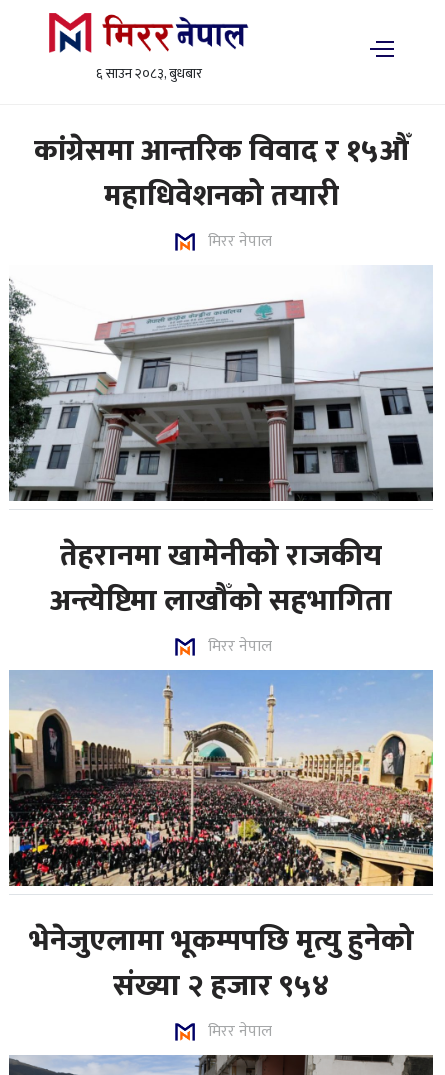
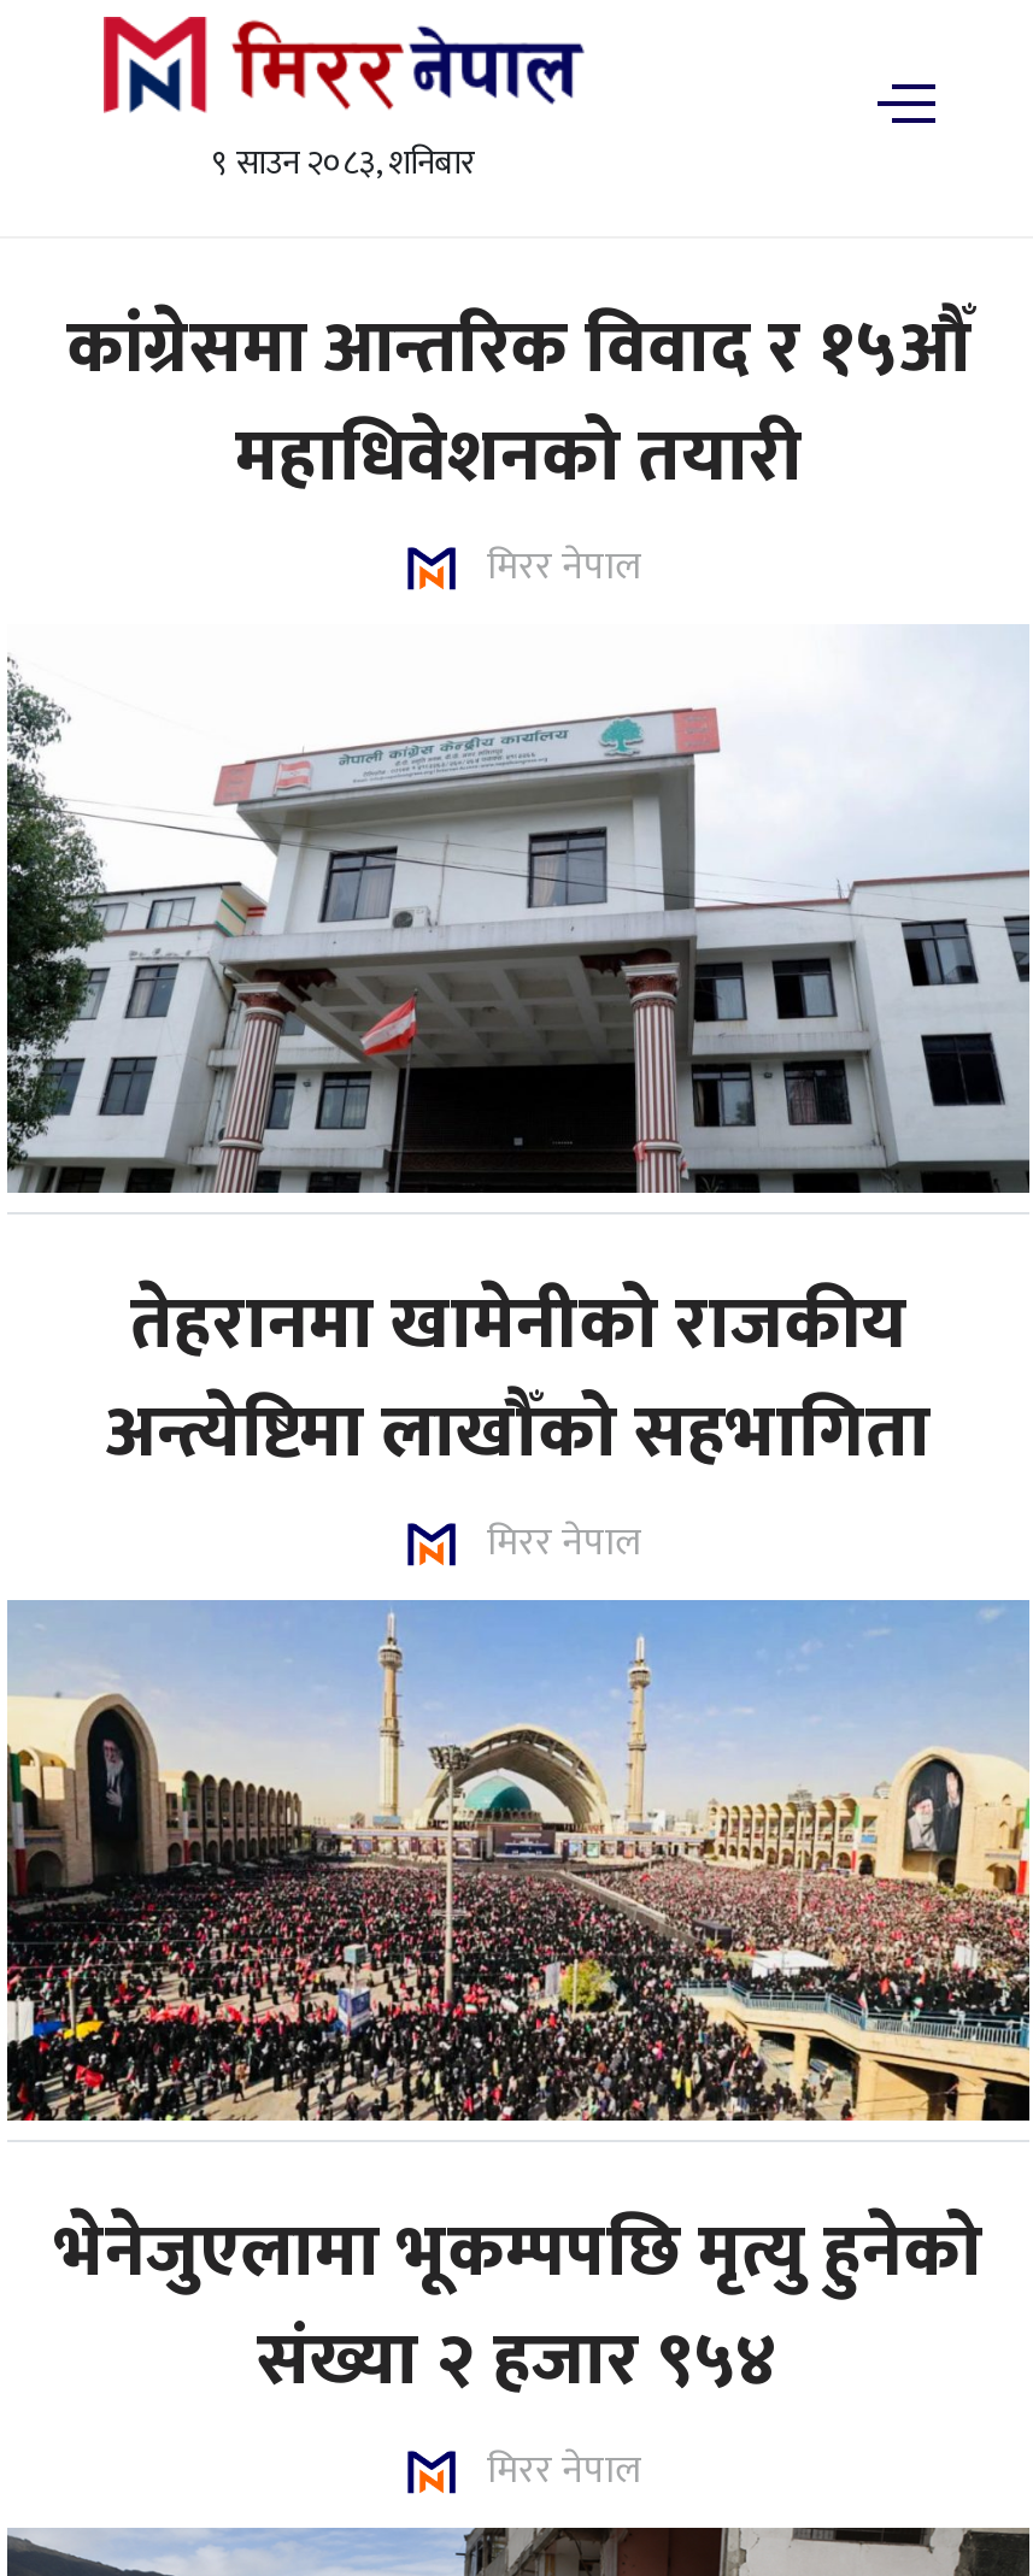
[95,62,201,85] ६ साउन २०८३, बुधबार -> [212,135,475,190] ९ साउन २०८३, शनिबार

